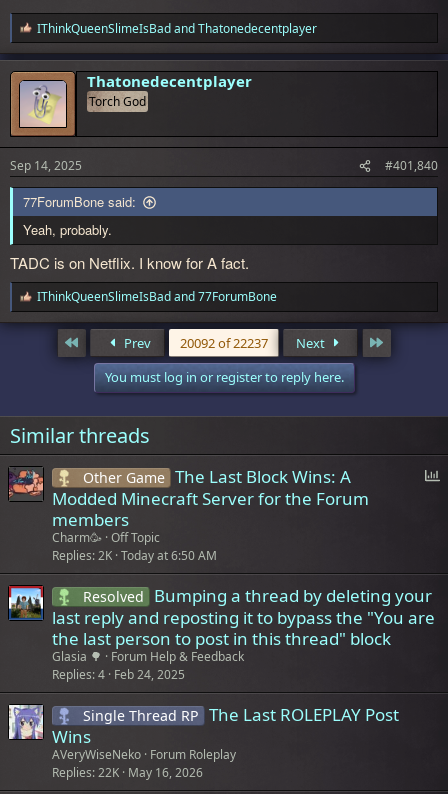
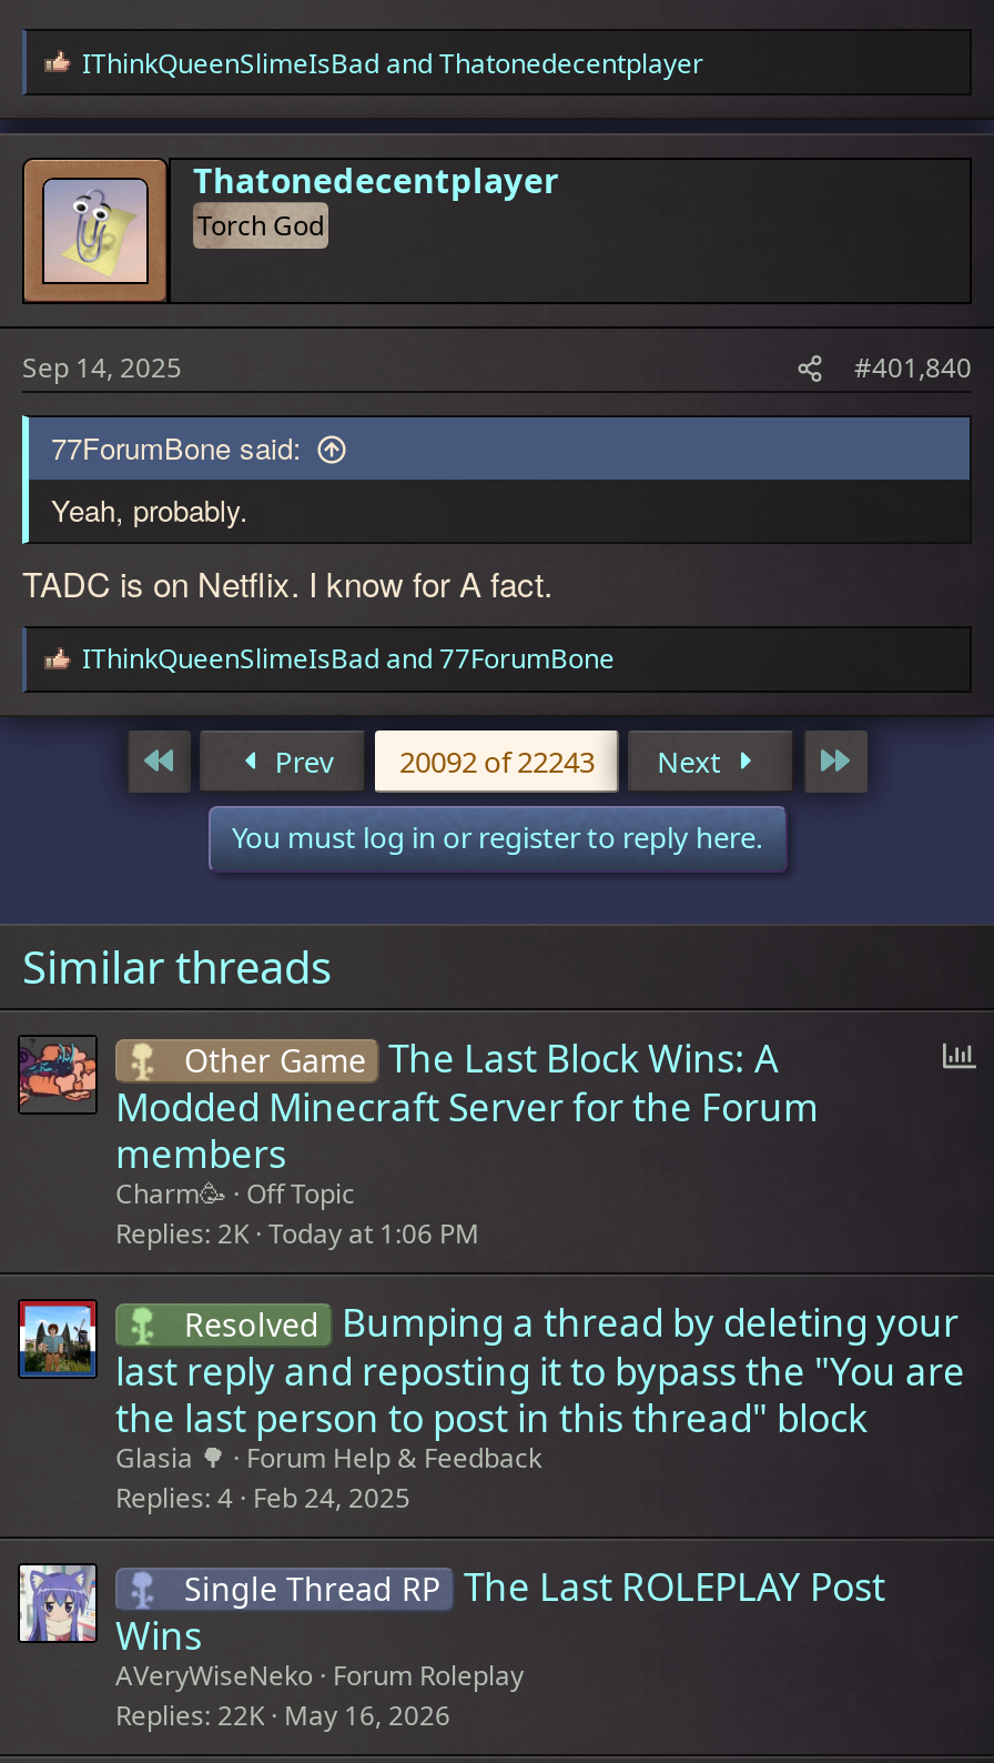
[180,334,268,352] 20092 of 22237 -> [399,741,595,781] 20092 of 22243
[52,547,217,564] Replies 2K Today at 6:50 AM -> [115,1214,479,1252] Replies 2K Today at 1:06 PM

